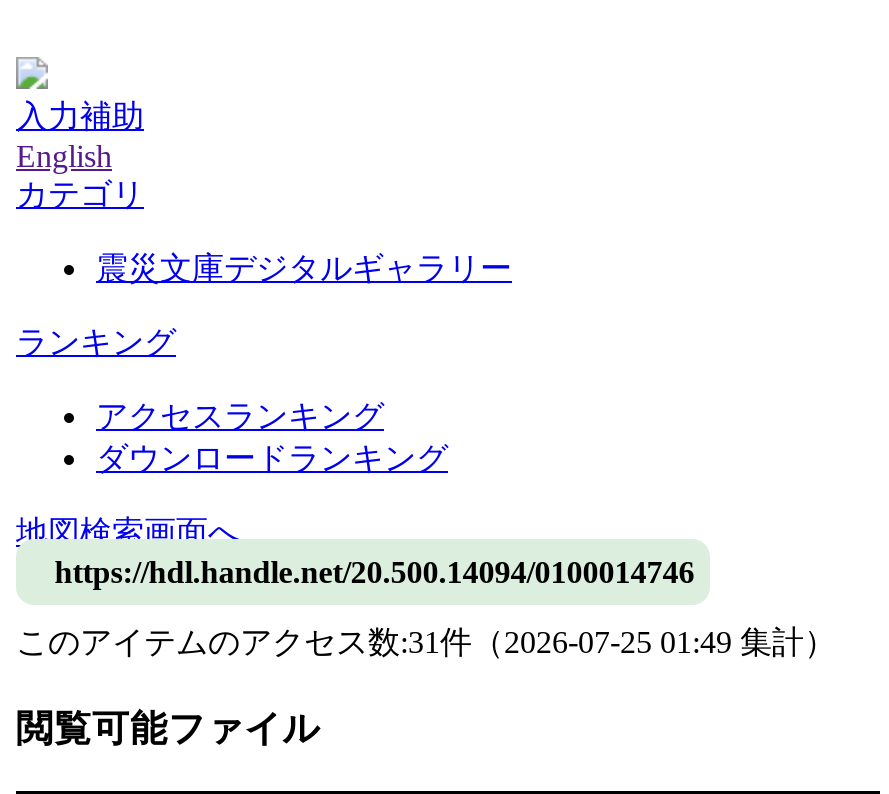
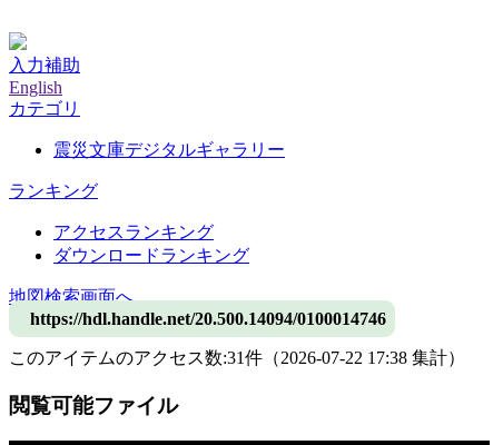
[16,625,836,659] このアイテムのアクセス数:31件（2026-07-25 01:49 集計） -> [9,348,465,367] このアイテムのアクセス数:31件（2026-07-22 17:38 集計）

